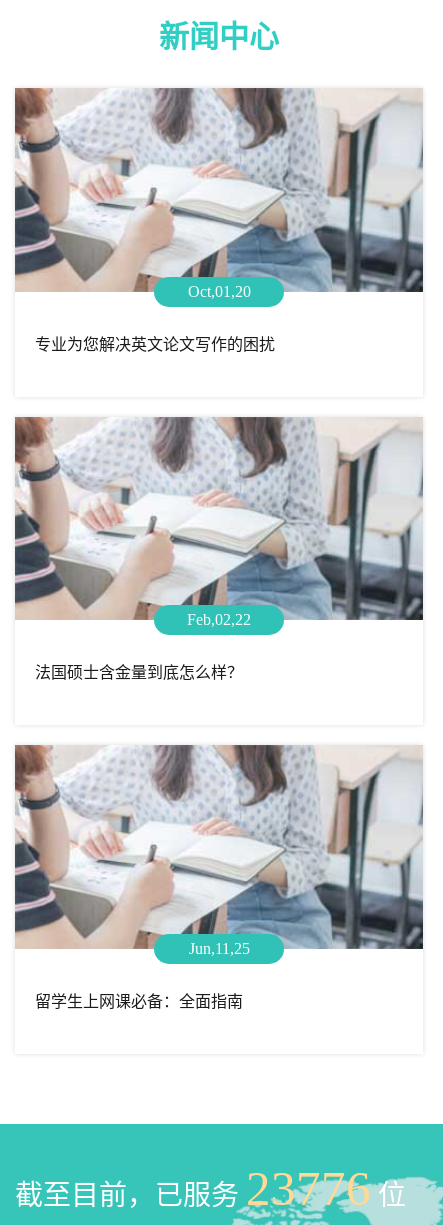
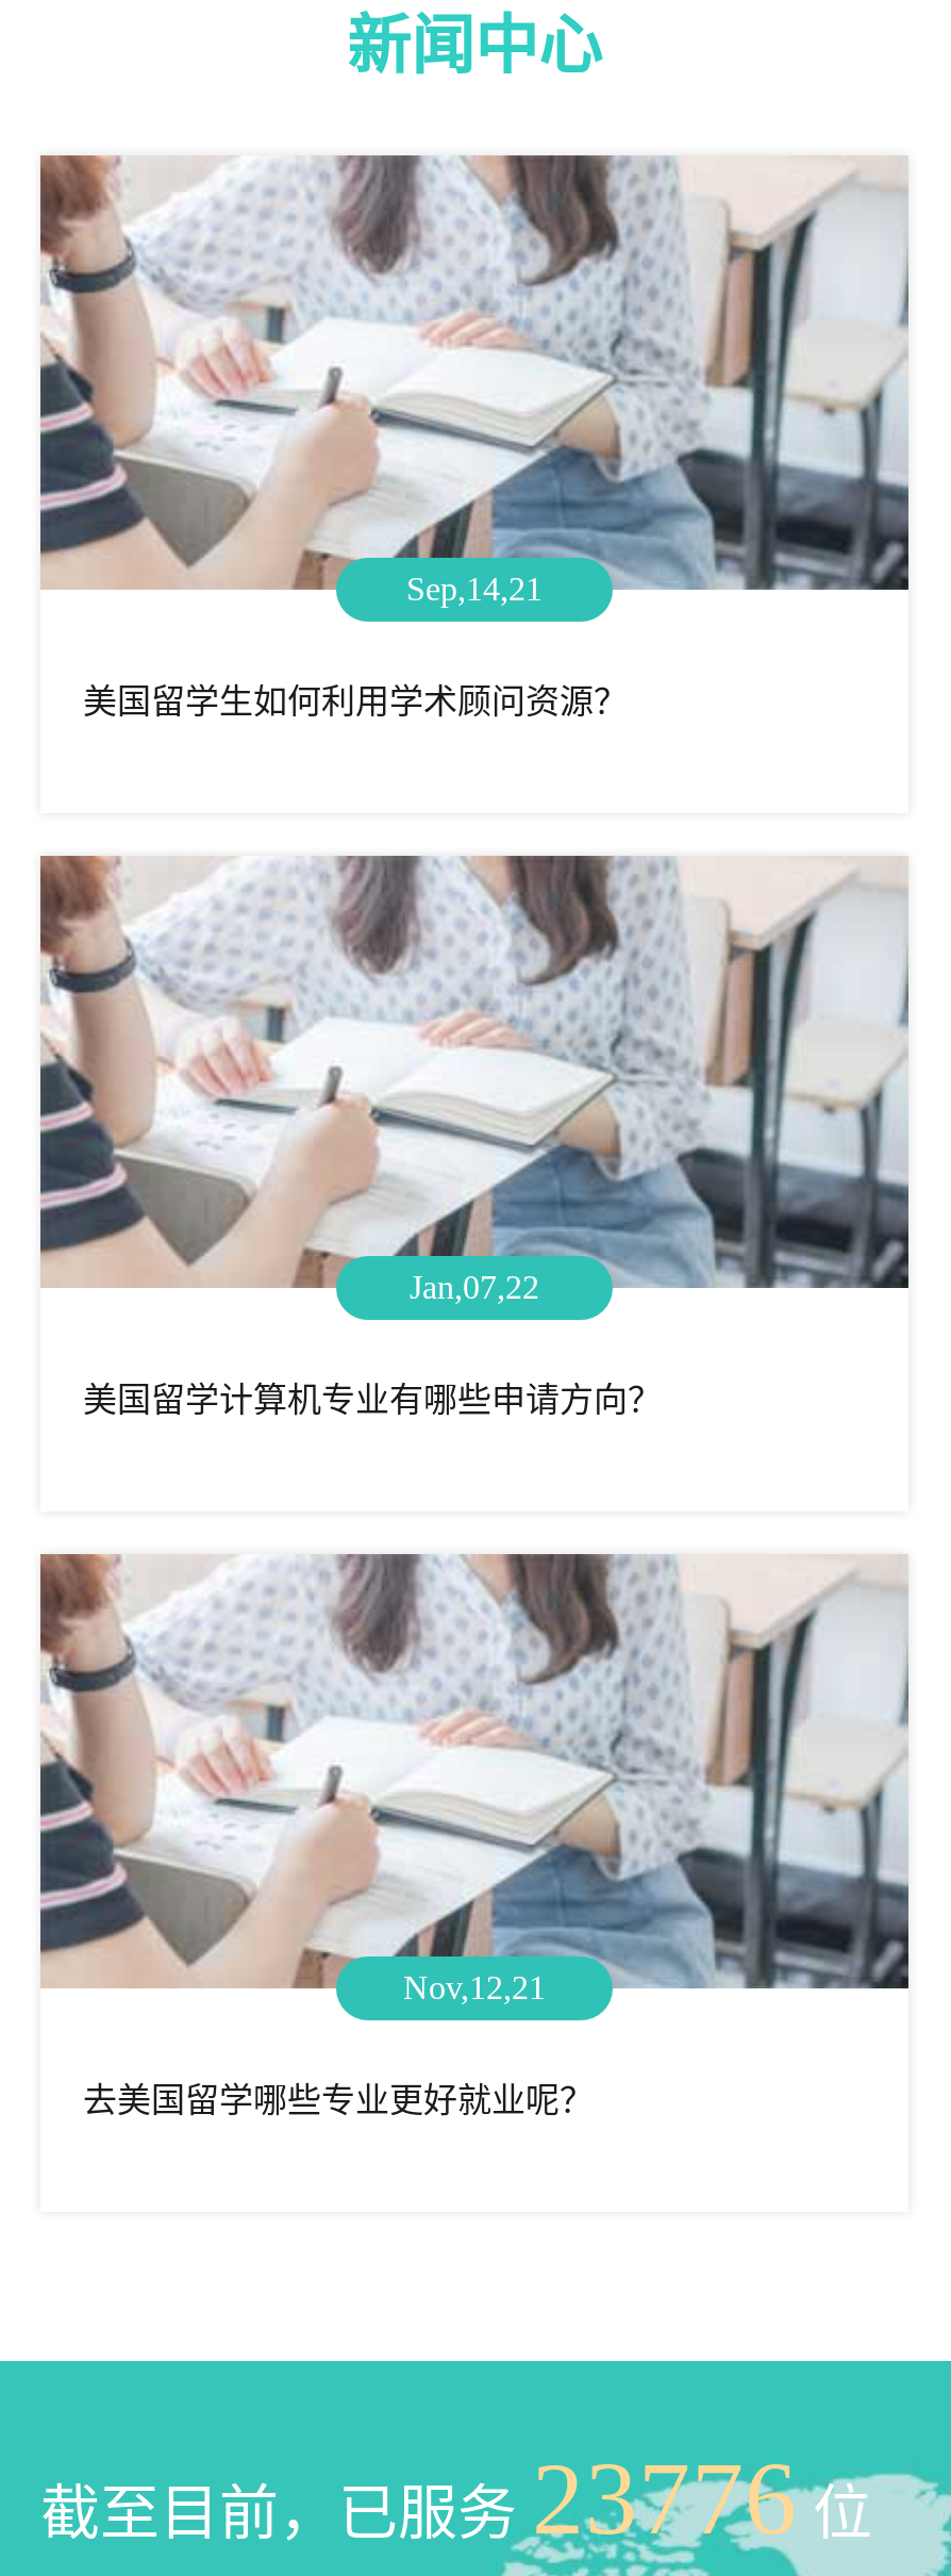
[187,283,250,300] Oct,01,20 -> [406,570,543,607] Sep,14,21
[35,336,275,353] 专业为您解决英文论文写作的困扰 -> [83,683,628,719] 美国留学生如何利用学术顾问资源？
[187,611,251,628] Feb,02,22 -> [410,1269,539,1306] Jan,07,22
[35,664,243,681] 法国硕士含金量到底怎么样？ -> [83,1382,662,1419] 美国留学计算机专业有哪些申请方向？
[188,940,249,957] Jun,11,25 -> [403,1969,546,2005] Nov,12,21
[35,993,243,1010] 留学生上网课必备：全面指南 -> [83,2082,594,2118] 去美国留学哪些专业更好就业呢？

